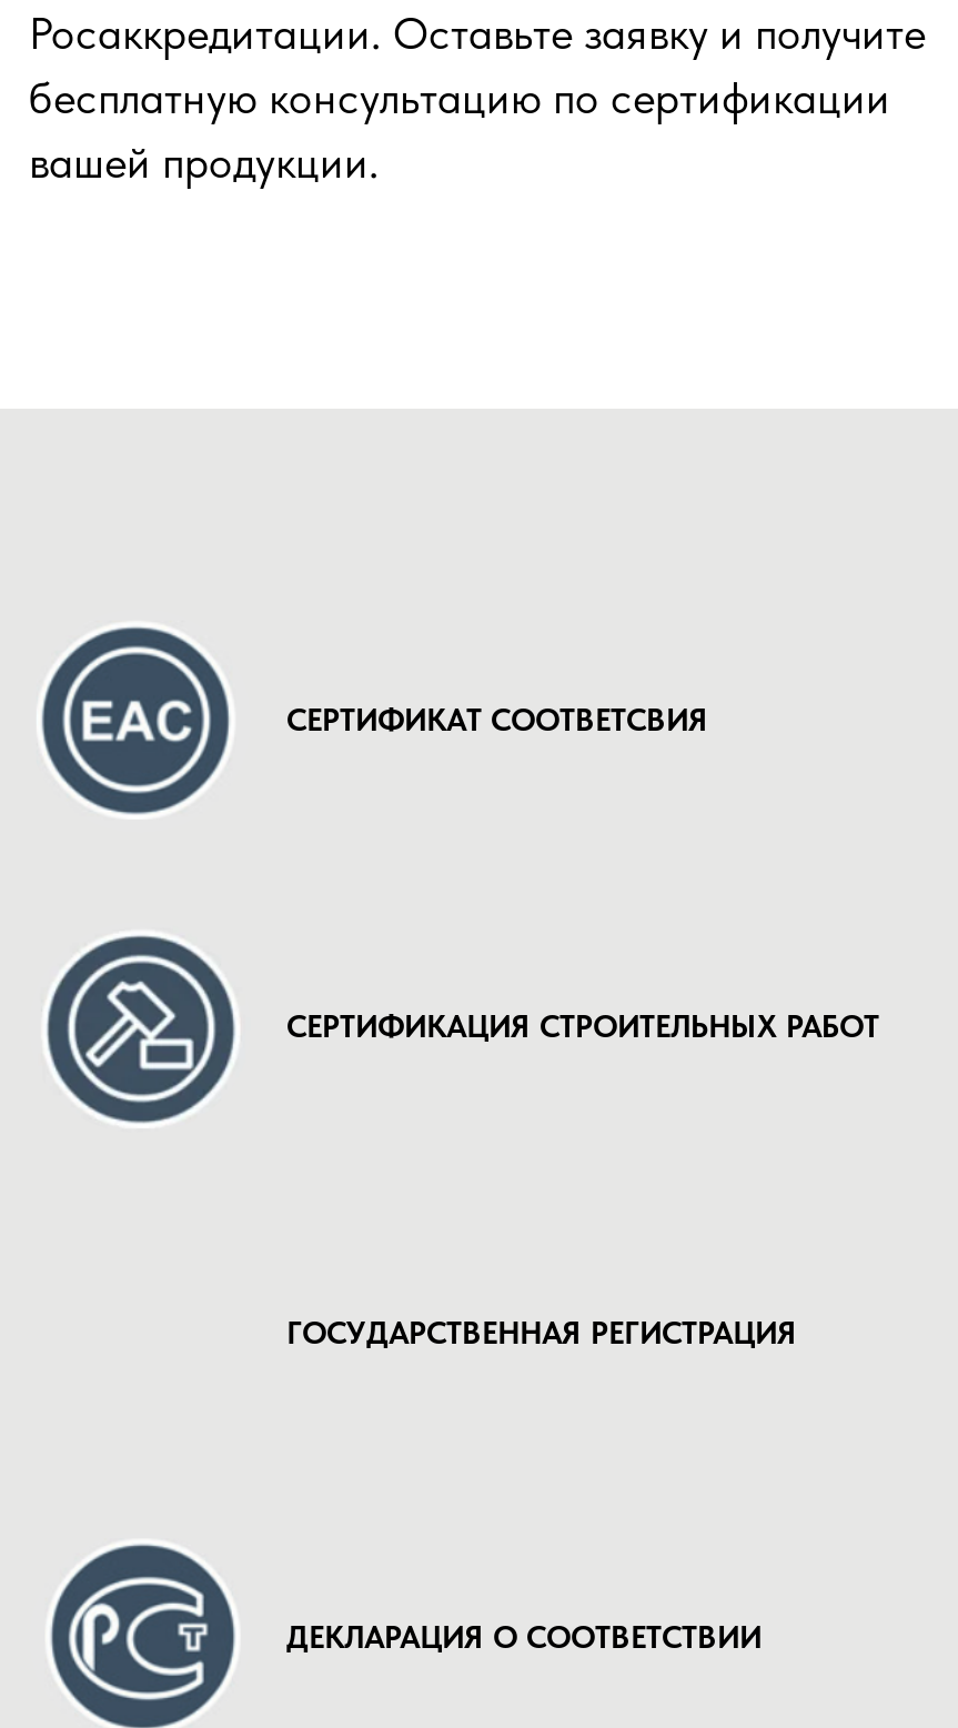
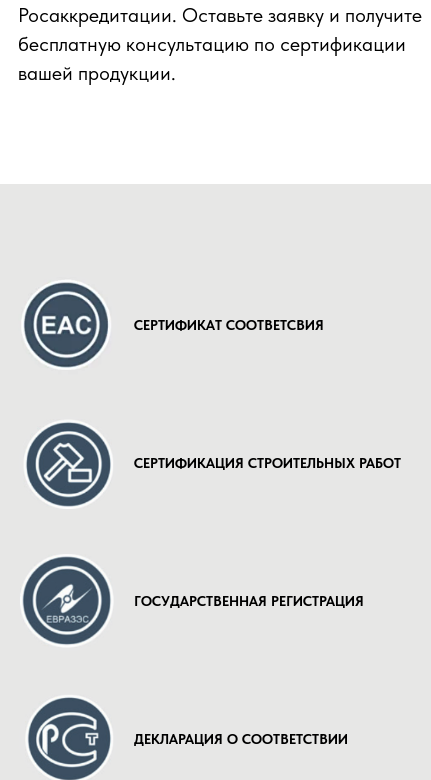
none -> [22,556,111,645] [image]

